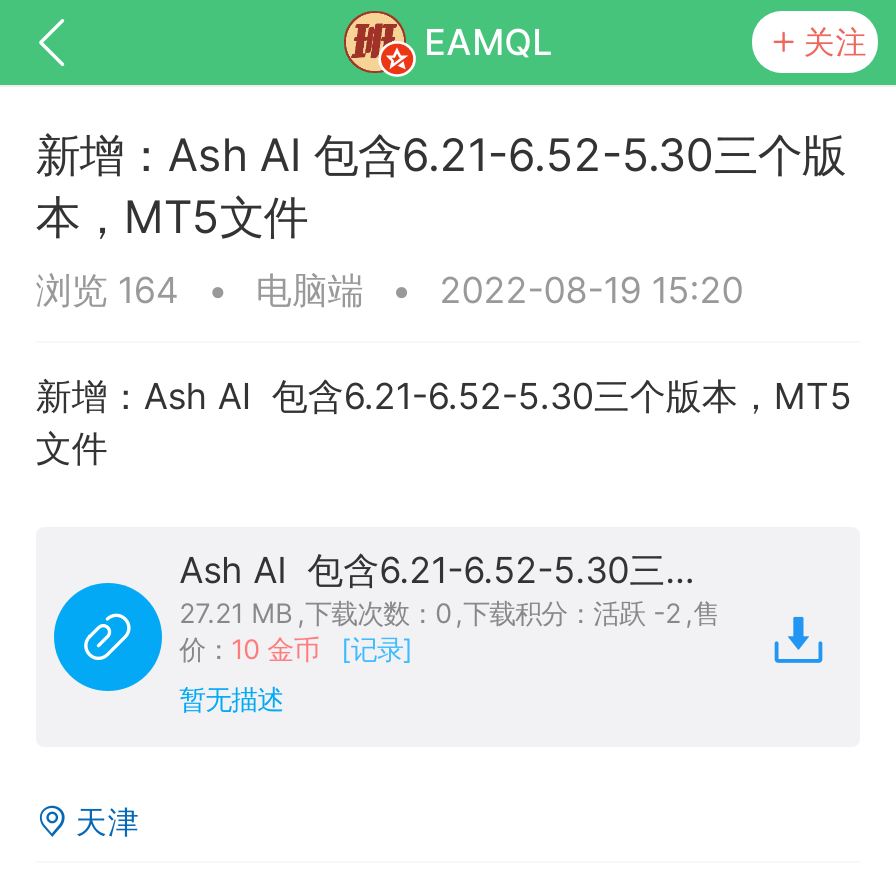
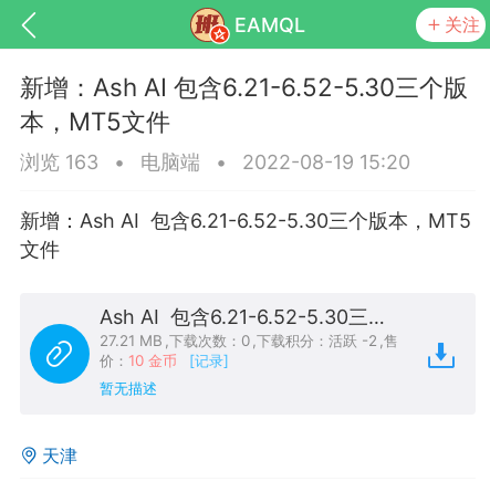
[36,268,180,310] 浏览 164 -> [20,150,98,173] 浏览 163

